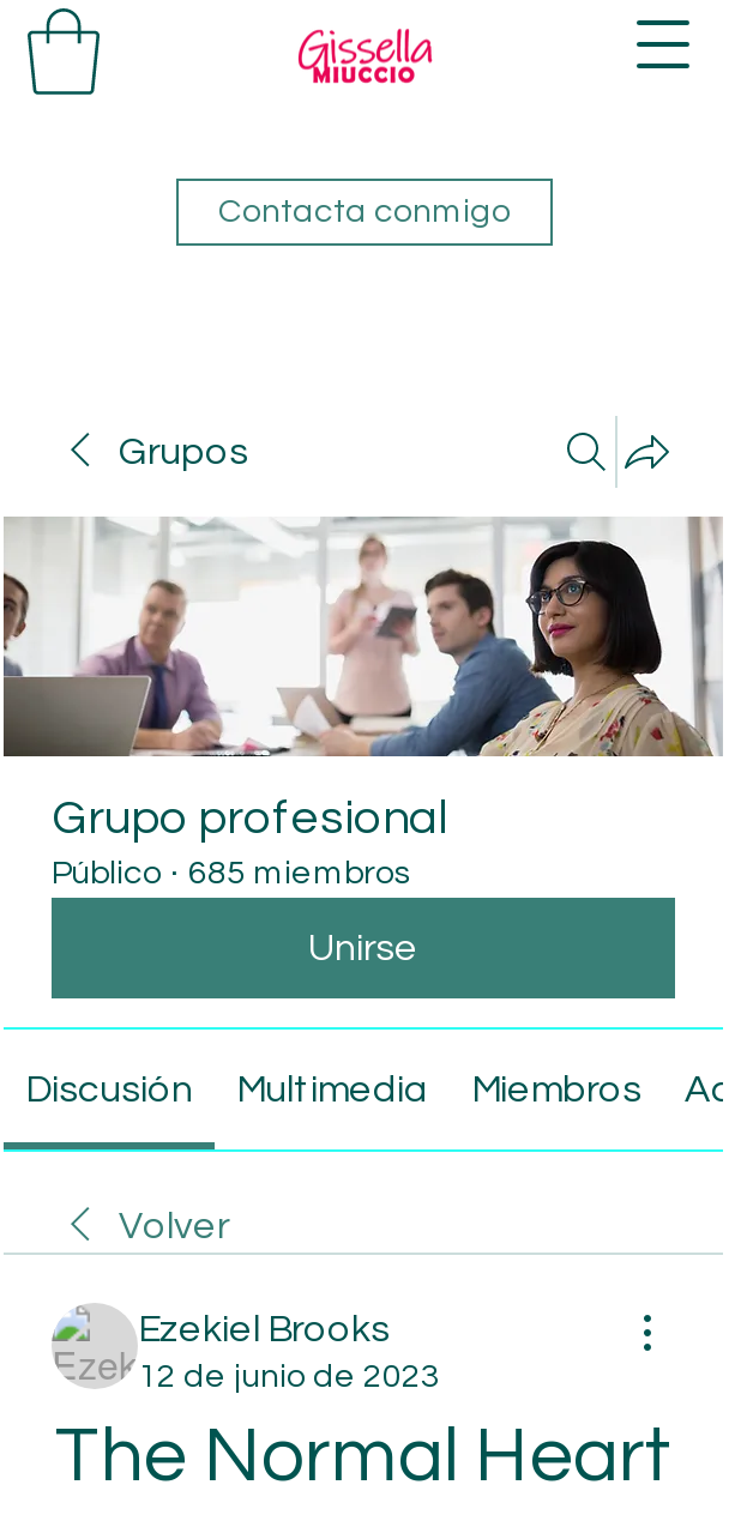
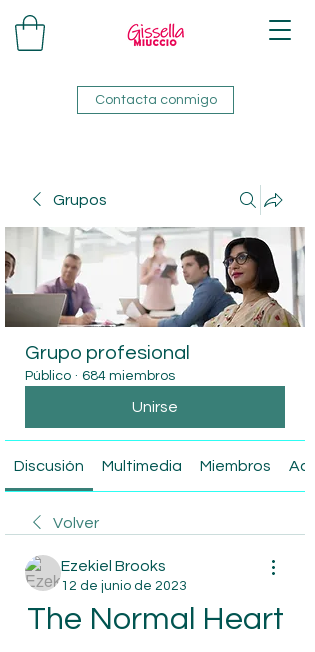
[52,856,411,890] Público · 685 miembros -> [25,369,175,383] Público · 684 miembros

